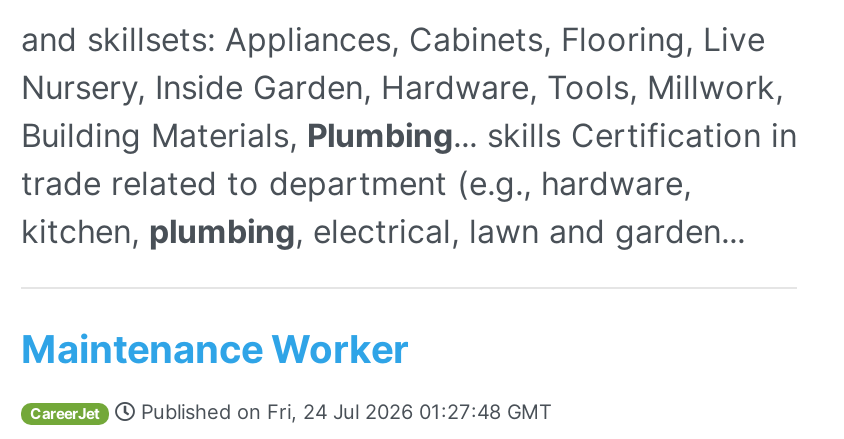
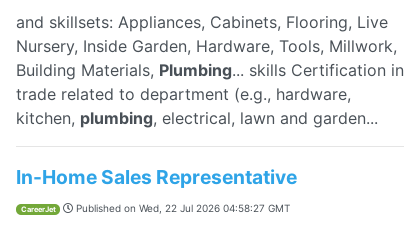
[21,325,409,373] Maintenance Worker -> [16,165,297,189] In-Home Sales Representative
[135,399,551,423] Published on Fri, 24 Jul 2026 01:27:48 GMT -> [73,202,290,214] Published on Wed, 22 Jul 2026 04:58:27 GMT

